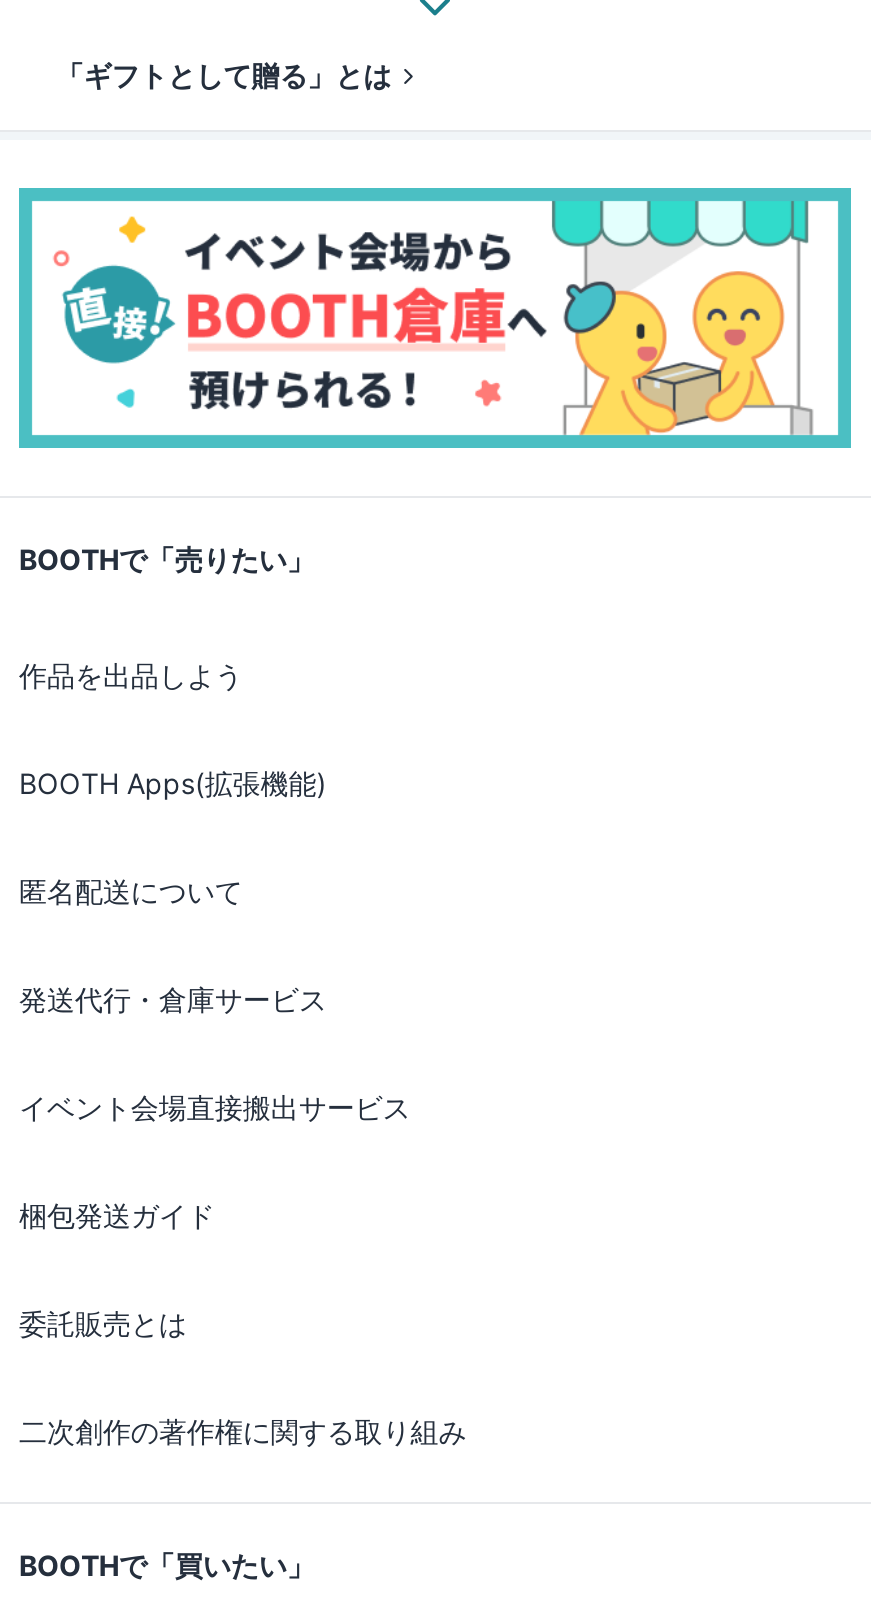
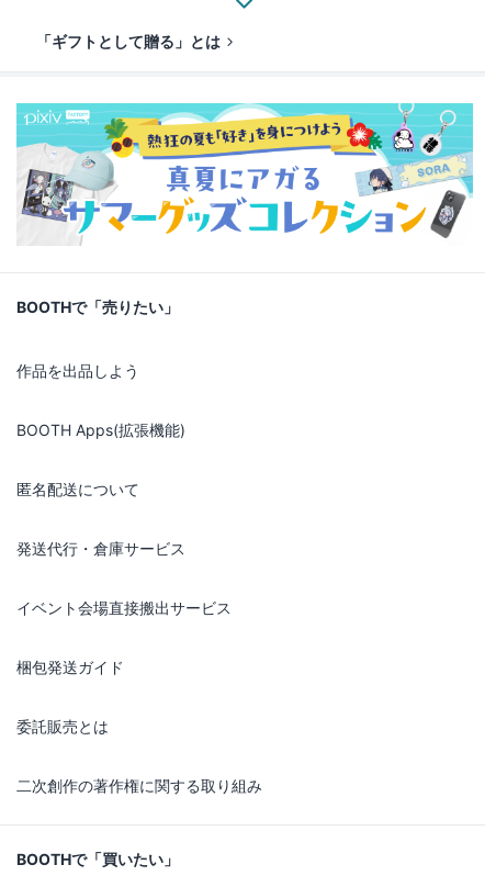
[17,188,853,450] [image] -> [16,102,474,246] [image]

